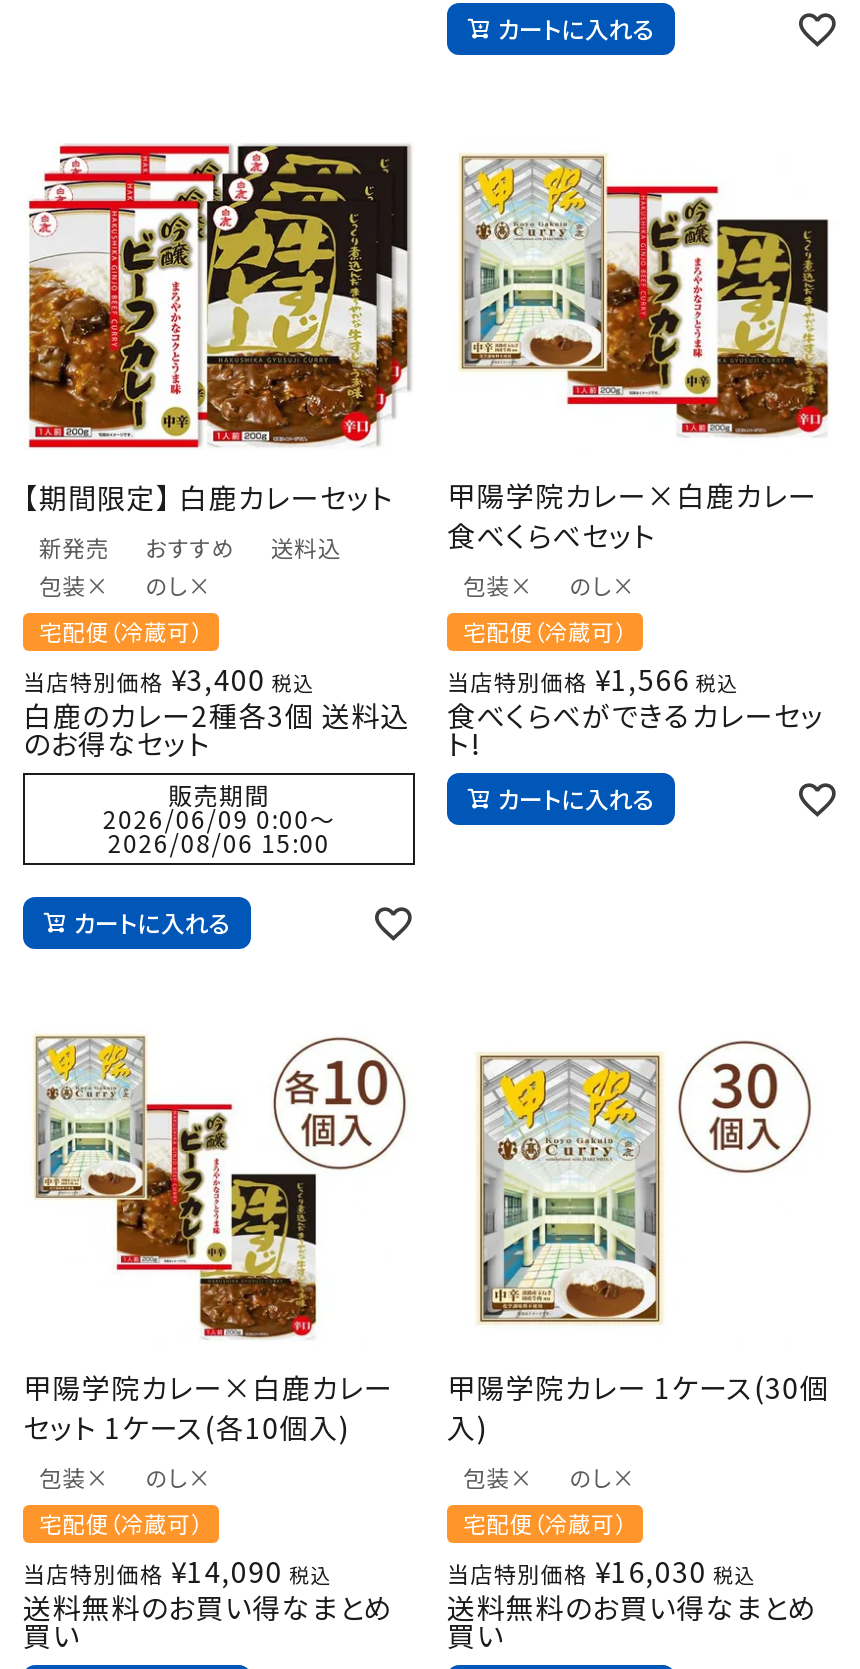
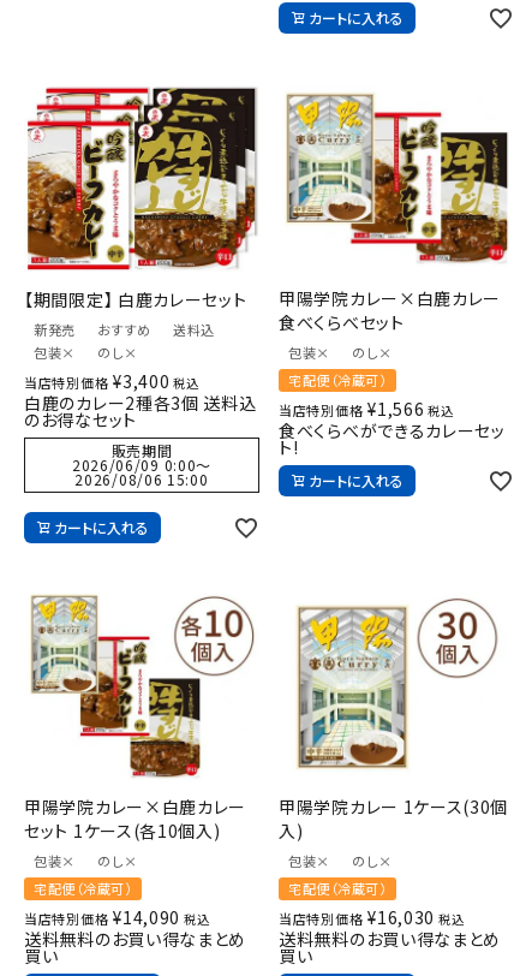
[39,614,202,646] 宅配便（冷蔵可） -> none

